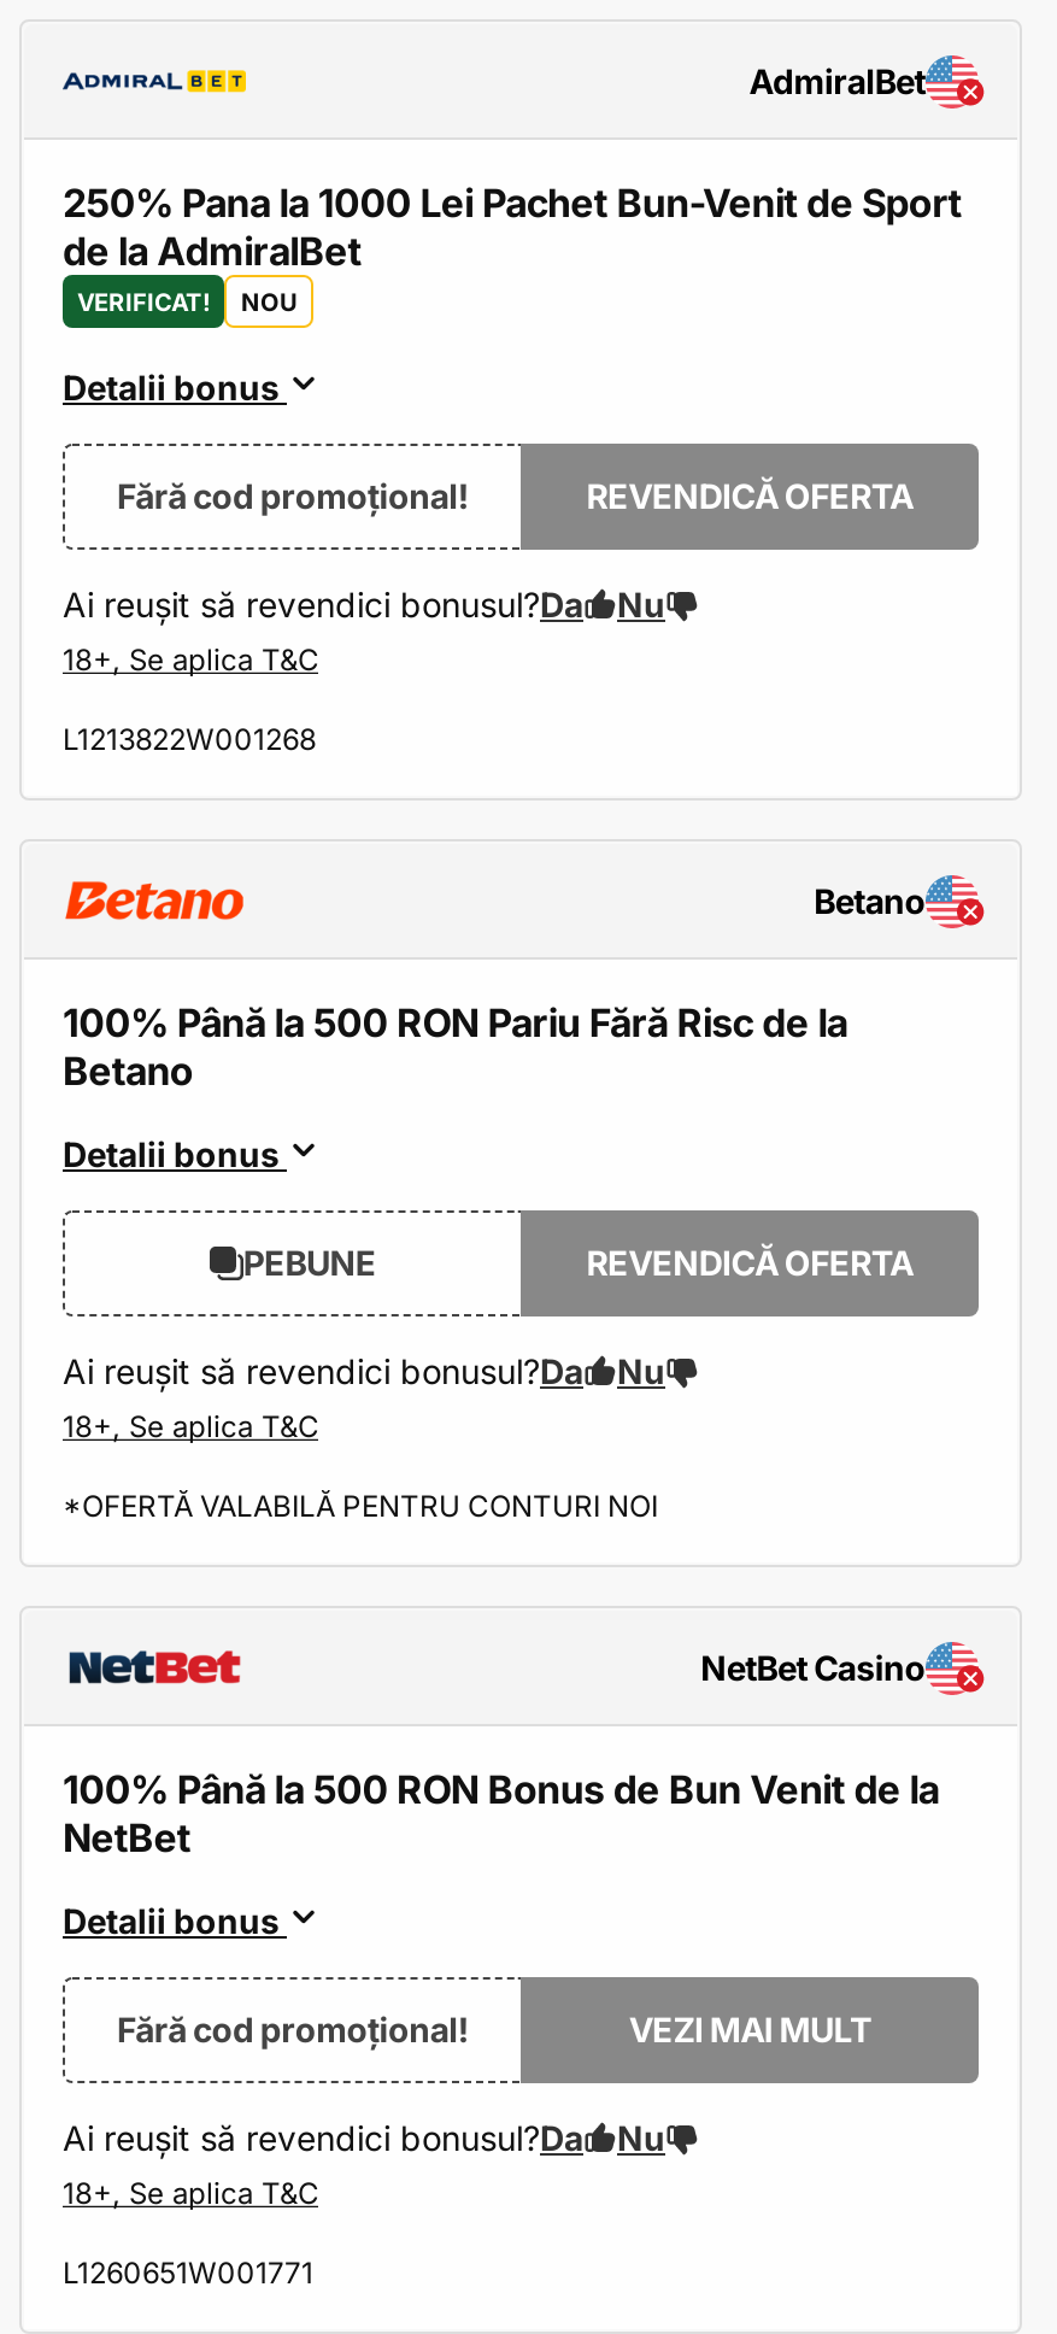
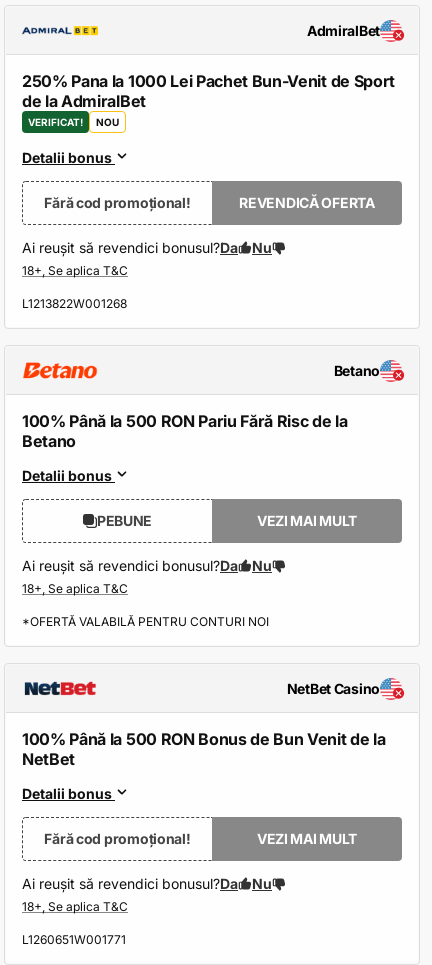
[586,1242,913,1283] REVENDICĂ OFERTA -> [257,512,357,529] VEZI MAI MULT

